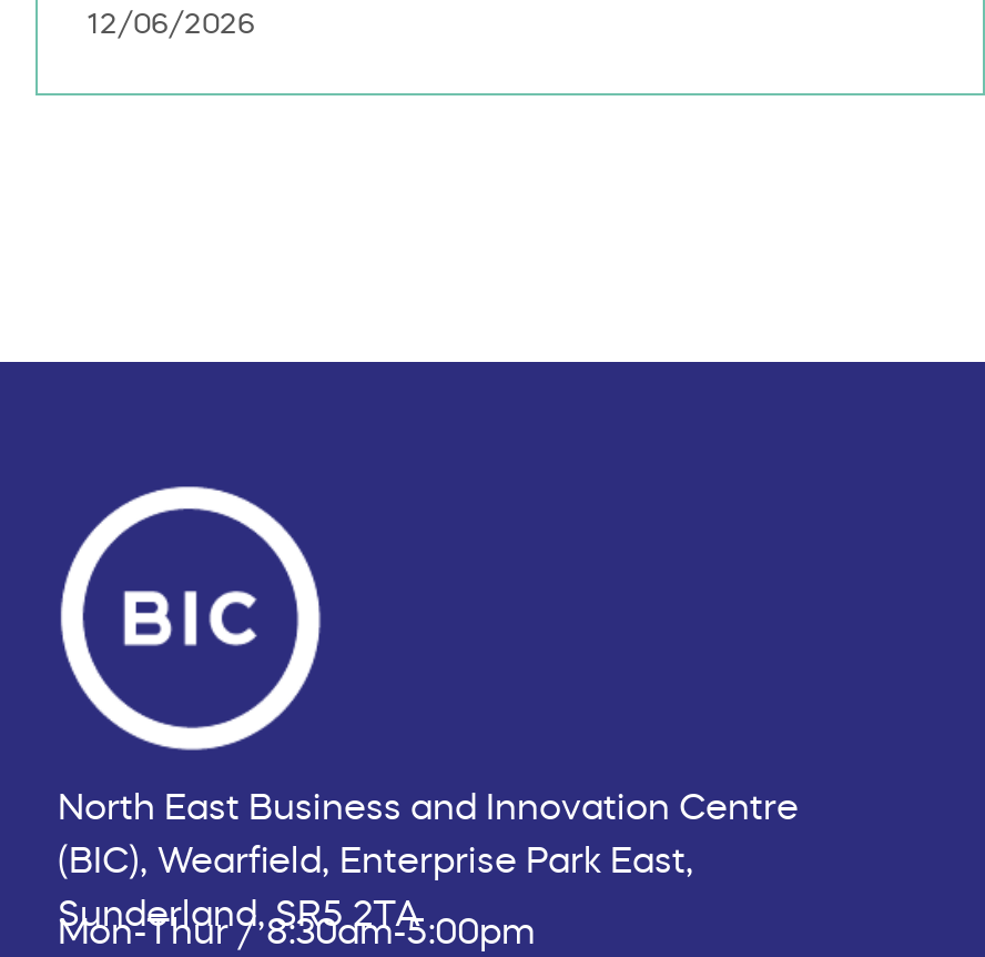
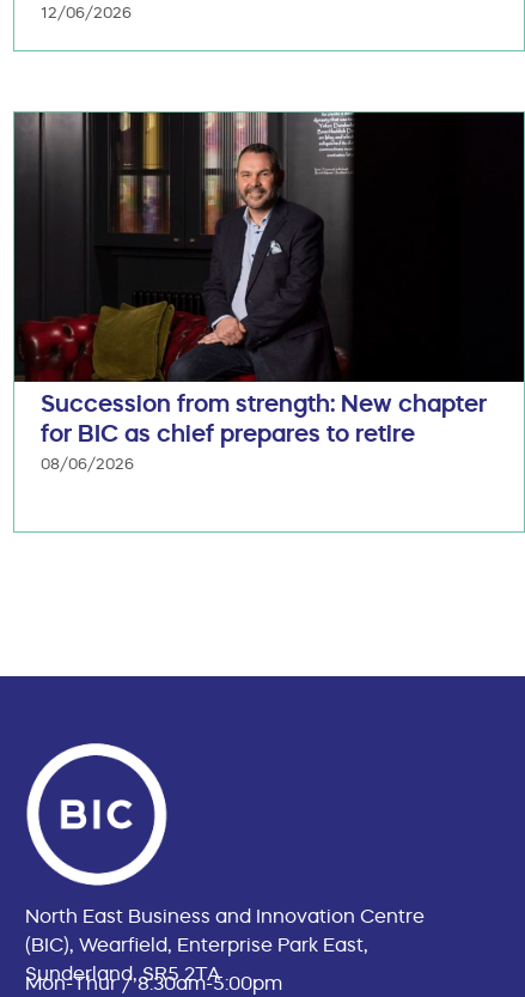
none -> [13,110,521,473] [image] | Succession from strength: New chapter | for BIC as chief prepares to retire | 08/06/2026

